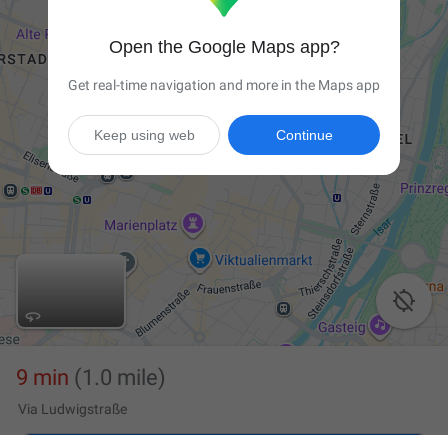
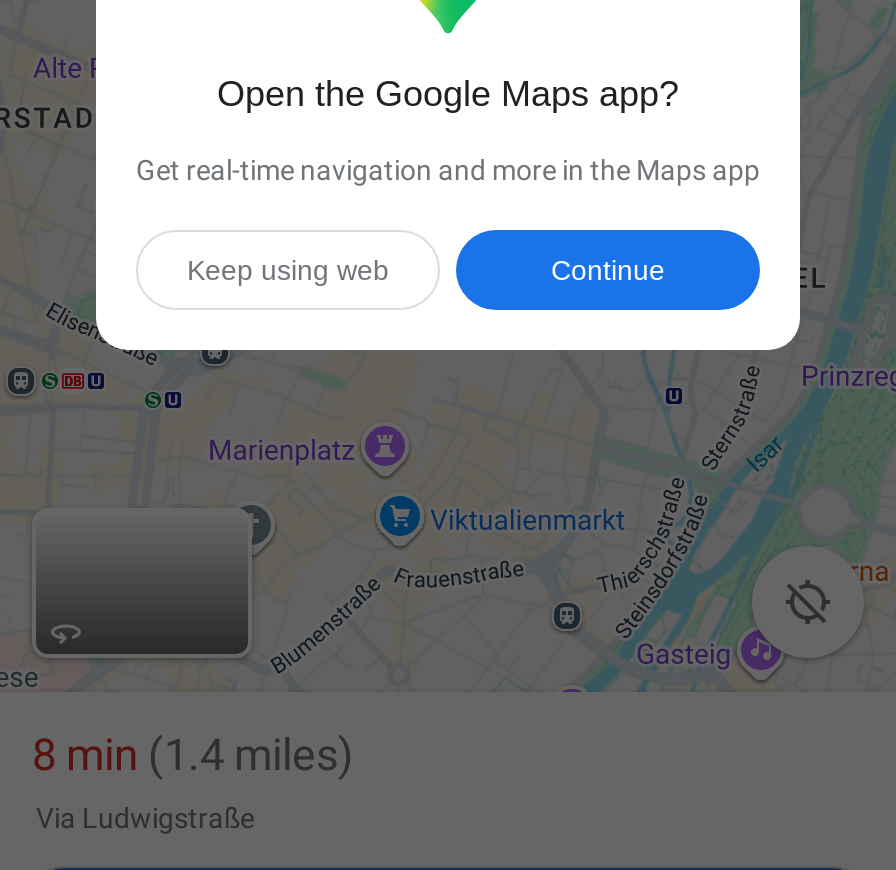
[16,365,166,390] 9 min (1.0 mile) -> [32,730,354,780] 8 min (1.4 miles)

